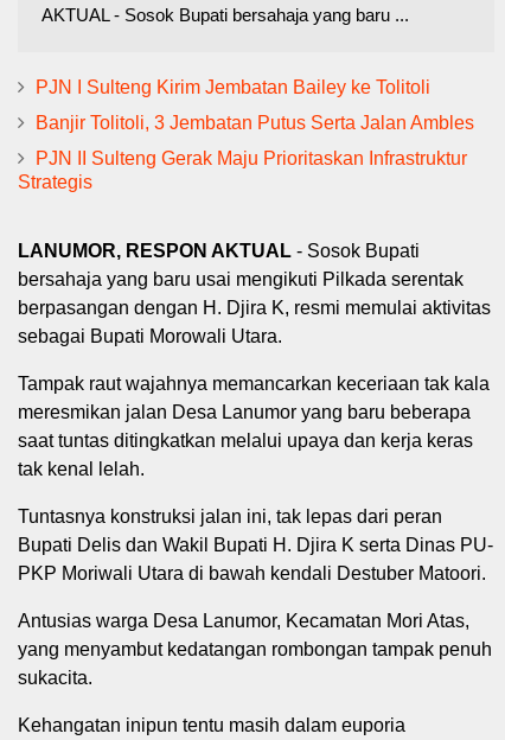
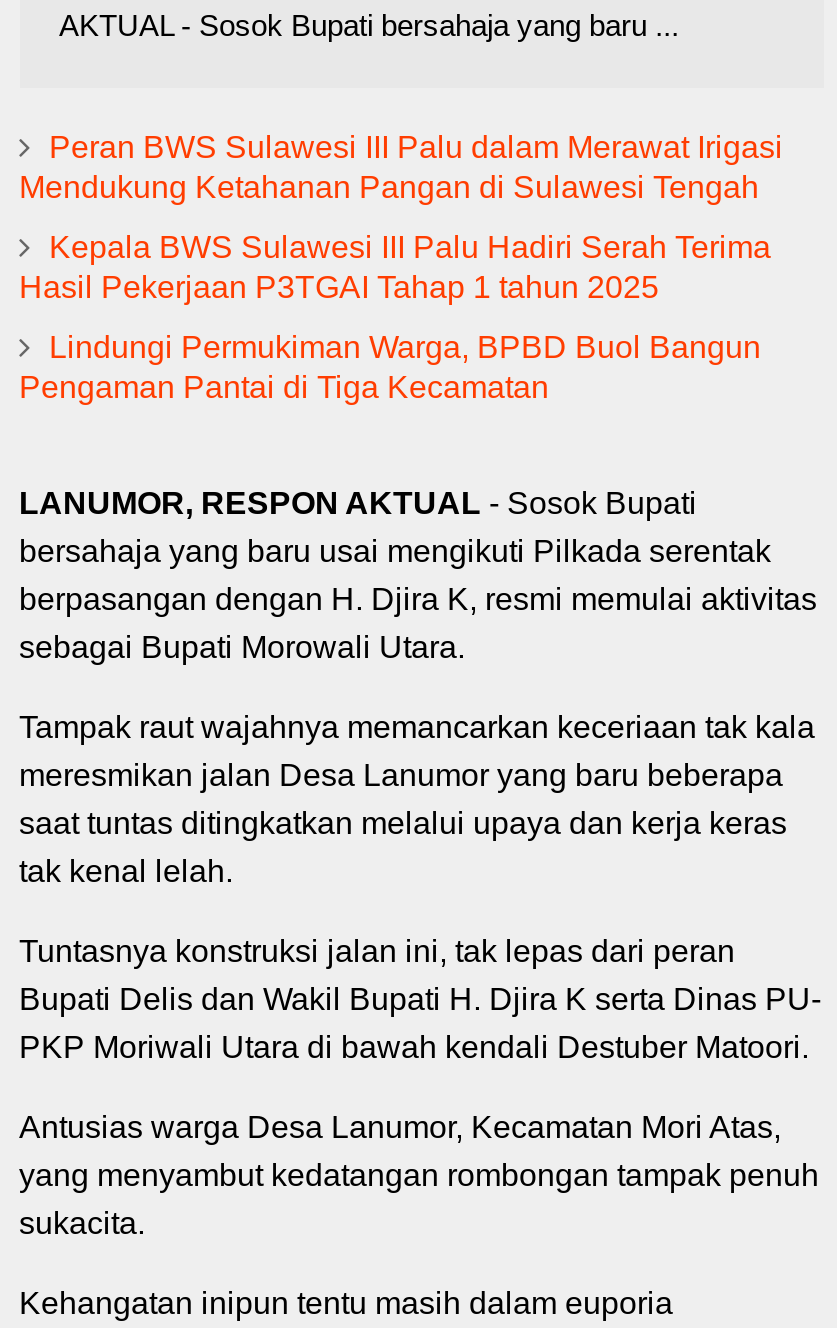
[35,77,430,97] PJN I Sulteng Kirim Jembatan Bailey ke Tolitoli -> [19,129,783,203] Peran BWS Sulawesi III Palu dalam Merawat Irigasi | Mendukung Ketahanan Pangan di Sulawesi Tengah
[35,112,474,132] Banjir Tolitoli, 3 Jembatan Putus Serta Jalan Ambles -> [19,229,771,303] Kepala BWS Sulawesi III Palu Hadiri Serah Terima | Hasil Pekerjaan P3TGAI Tahap 1 tahun 2025
[17,148,466,192] PJN II Sulteng Gerak Maju Prioritaskan Infrastruktur | Strategis -> [19,329,761,403] Lindungi Permukiman Warga, BPBD Buol Bangun | Pengaman Pantai di Tiga Kecamatan

